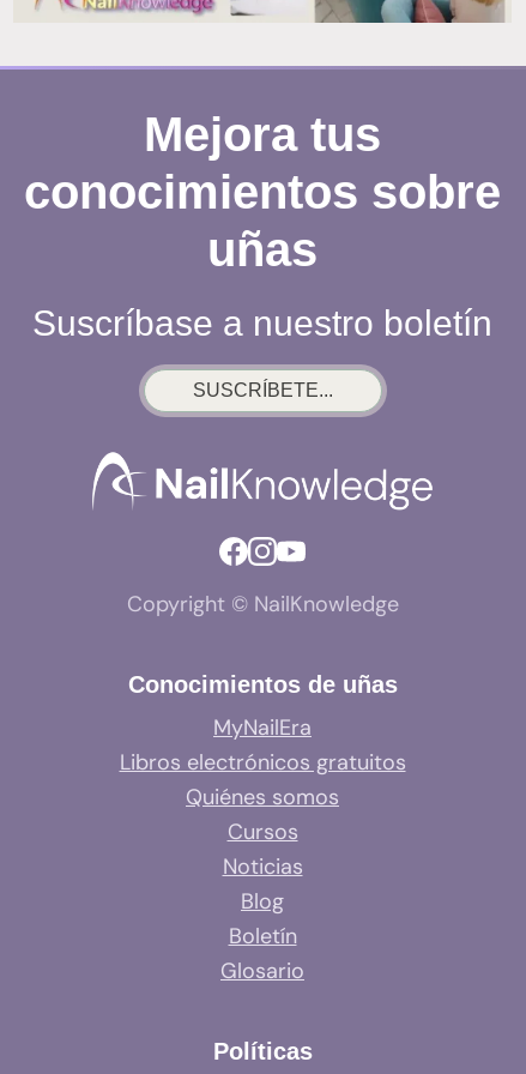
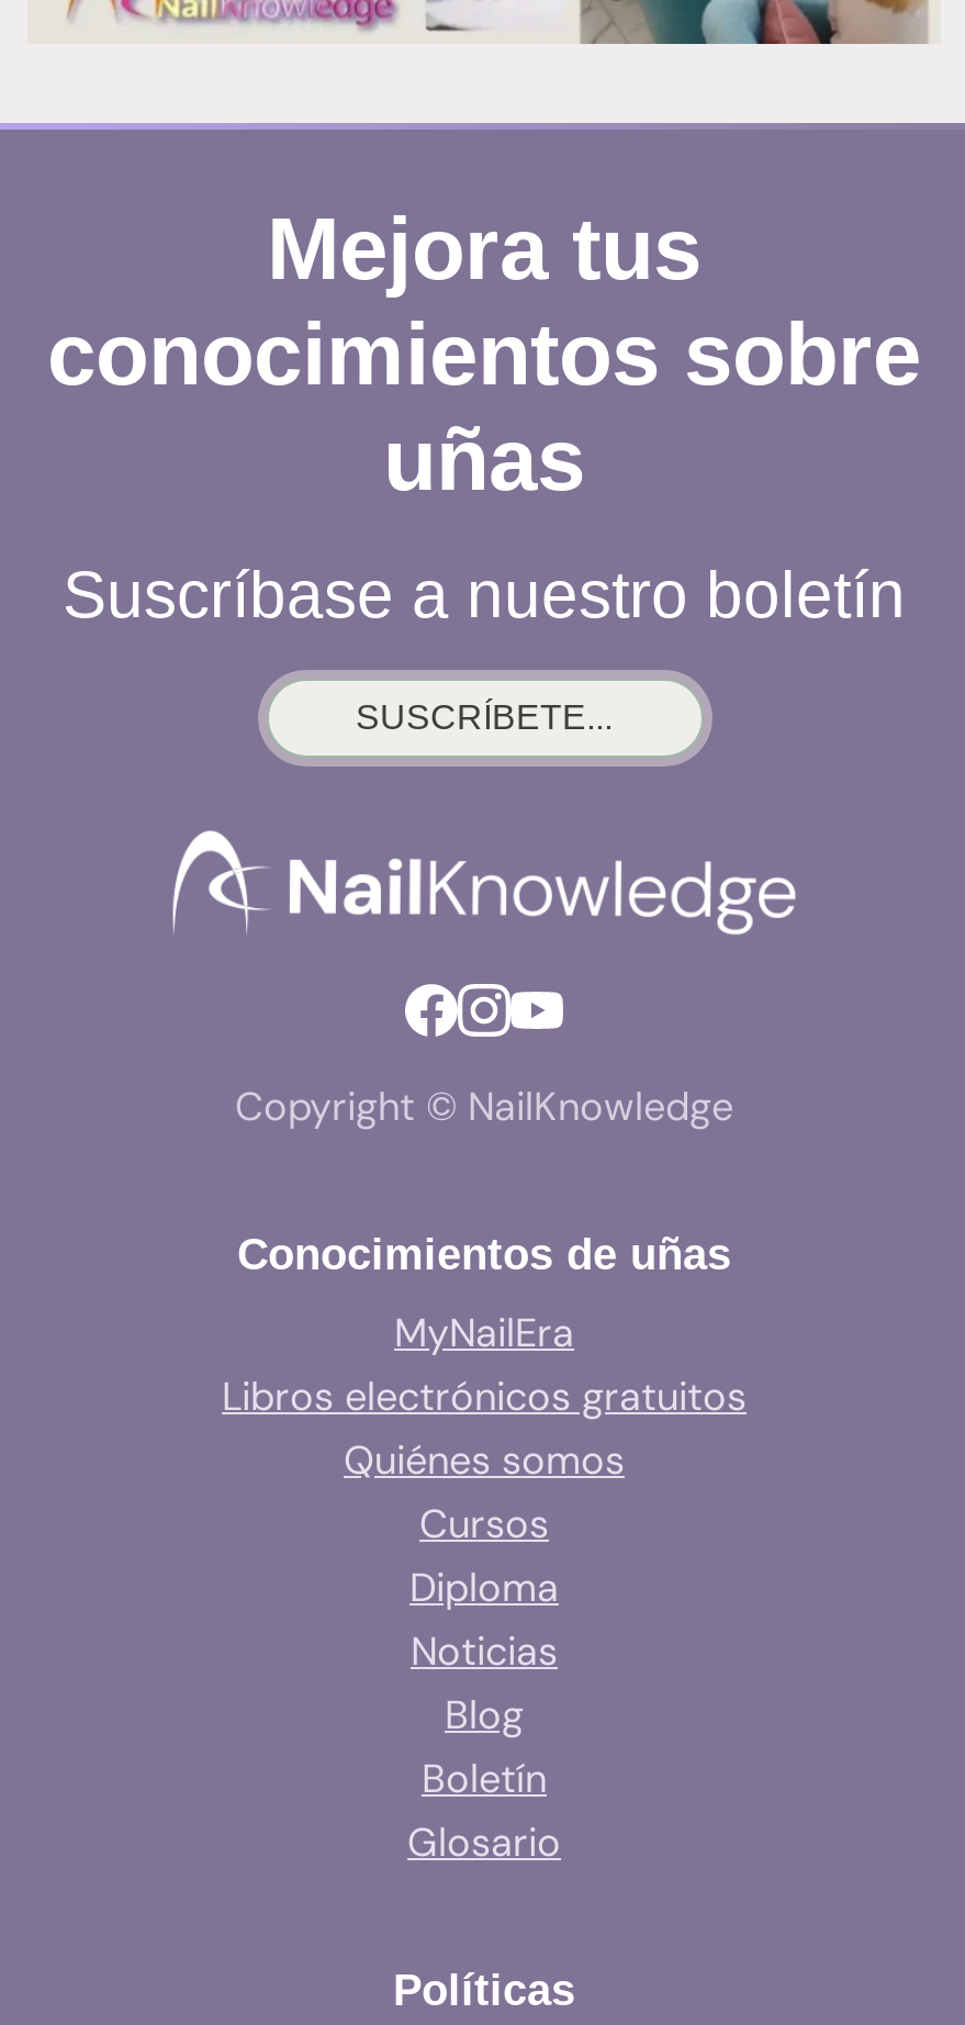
none -> [409,1561,559,1614] Diploma

